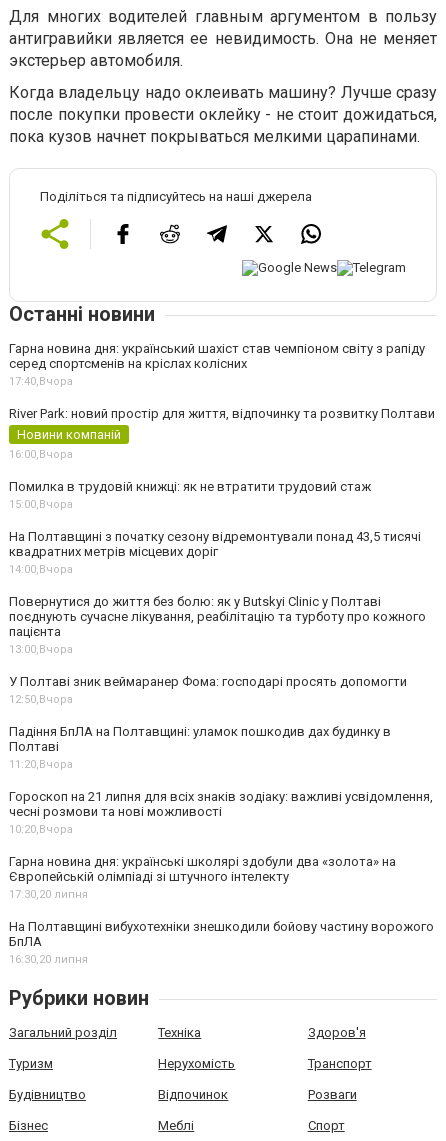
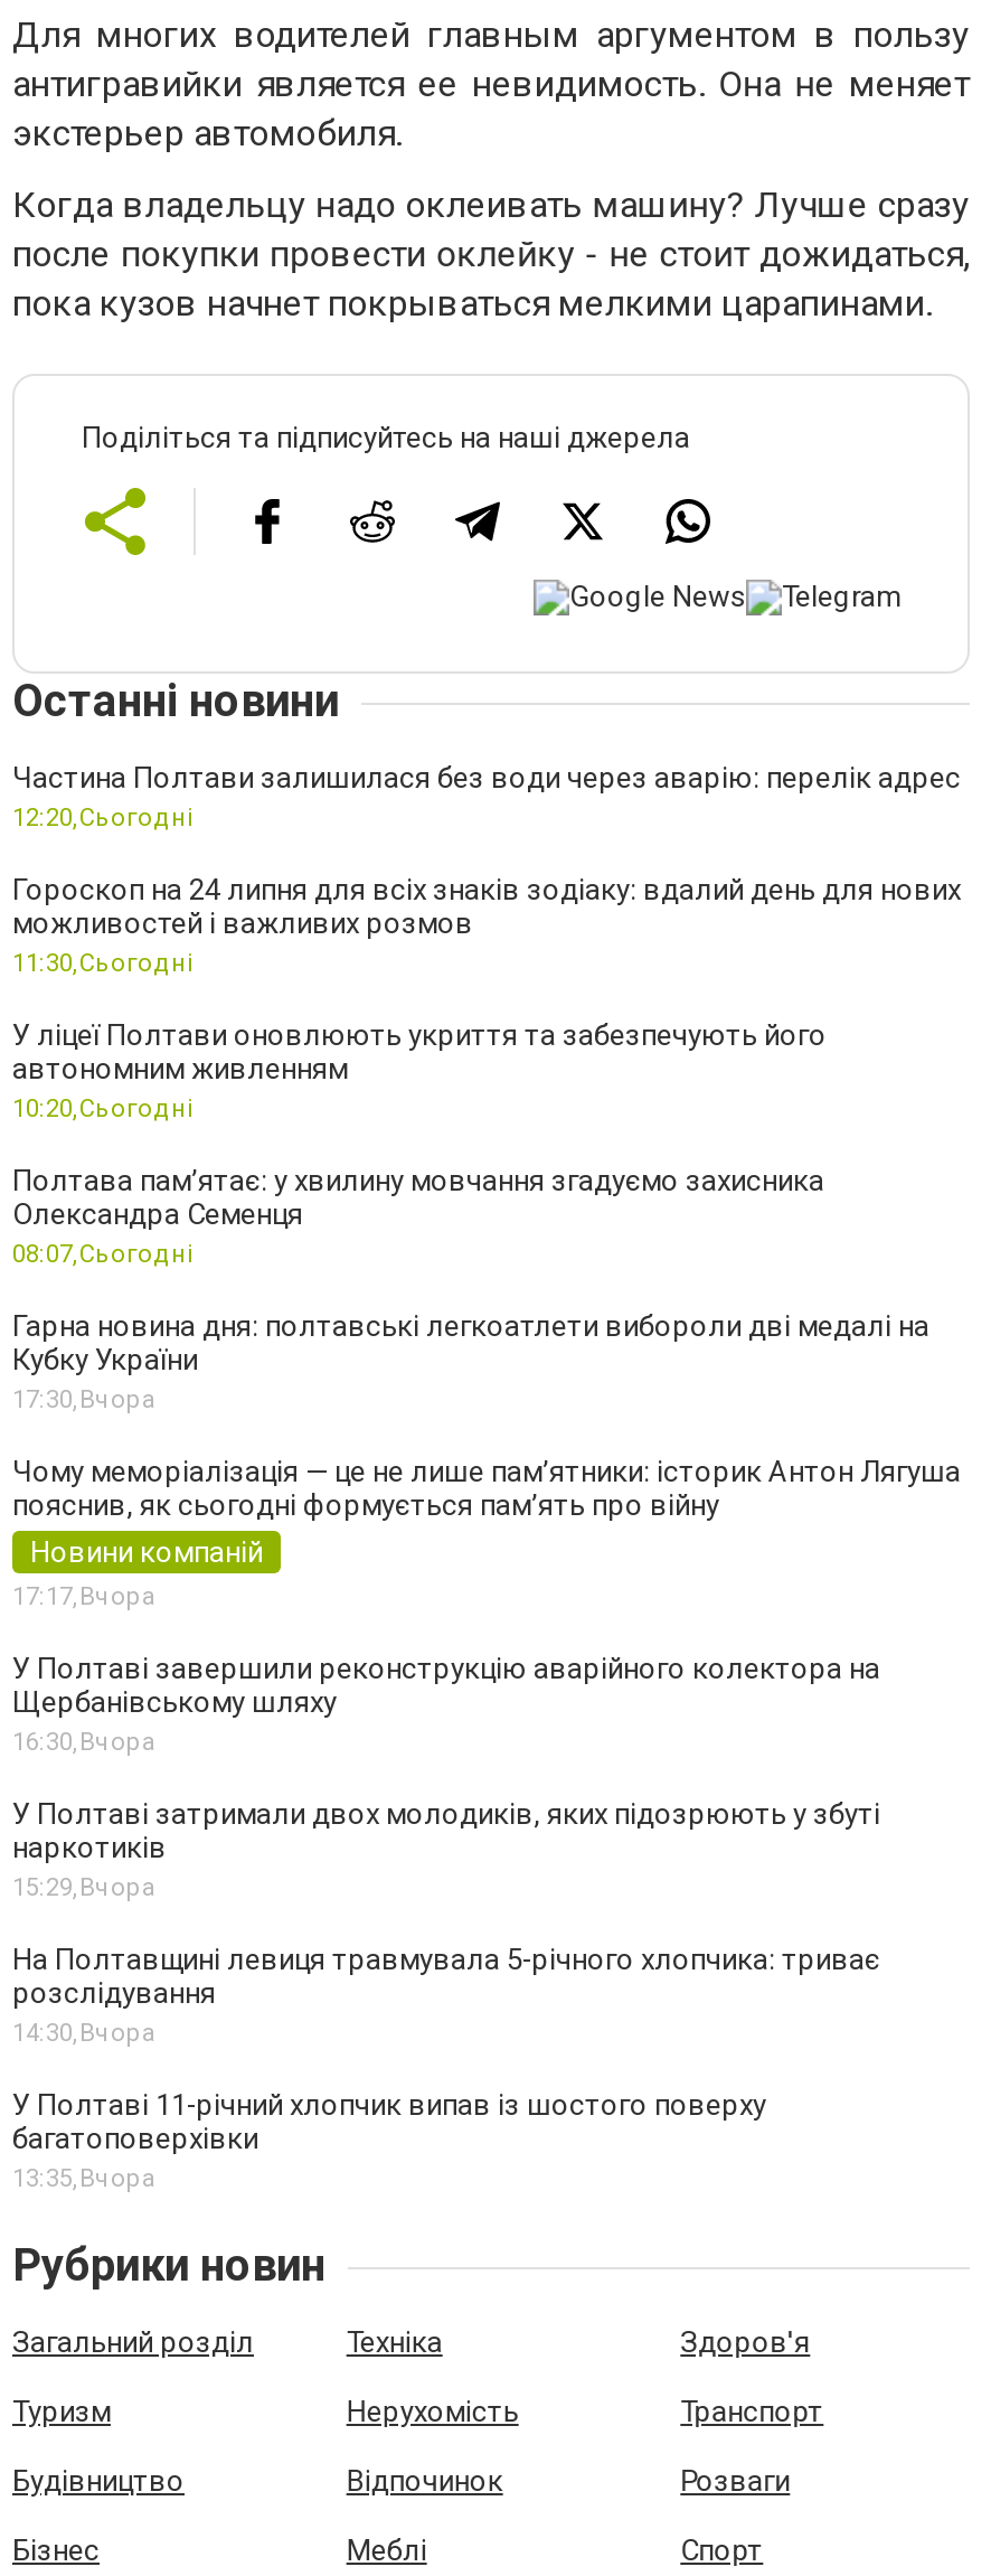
[9,341,435,421] Гарна новина дня: український шахіст став чемпіоном світу з рапіду | серед спортсменів на кріслах колісних | 17:40,Вчора | River Park: новий простір для життя, відпочинку та розвитку Полтави -> [12,760,961,1521] Частина Полтави залишилася без води через аварію: перелік адрес | 12:20,Сьогодні | Гороскоп на 24 липня для всіх знаків зодіаку: вдалий день для нових | можливостей і важливих розмов | 11:30,Сьогодні | У ліцеї Полтави оновлюють укриття та забезпечують його | автономним живленням | 10:20,Сьогодні | Полтава пам’ятає: у хвилину мовчання згадуємо захисника | Олександра Семенця | 08:07,Сьогодні | Гарна новина дня: полтавські легкоатлети вибороли дві медалі на | Кубку України | 17:30, Вчора | Чому меморіалізація — це не лише пам’ятники: історик Антон Лягуша | пояснив, як сьогодні формується пам’ять про війну
moved [17,427,121,442] -> [30,1534,263,1568]: Новини компаній
[9,448,434,966] 16:00,Вчора | Помилка в трудовій книжці: як не втратити трудовий стаж | 15:00,Вчора | На Полтавщині з початку сезону відремонтували понад 43,5 тисячі | квадратних метрів місцевих доріг | 14:00,Вчора | Повернутися до життя без болю: як у Butskyi Clinic у Полтаві | поєднують сучасне лікування, реабілітацію та турботу про кожного | пацієнта | 13:00,Вчора | У Полтаві зник веймаранер Фома: господарі просять допомогти | 12:50,Вчора | Падіння БпЛА на Полтавщині: уламок пошкодив дах будинку в | Полтаві | 11:20,Вчора | Гороскоп на 21 липня для всіх знаків зодіаку: важливі усвідомлення, | чесні розмови та нові можливості | 10:20,Вчора | Гарна новина дня: українські школярі здобули два «золота» на | Європейській олімпіаді зі штучного інтелекту | 17:30,20 липня | На Полтавщині вибухотехніки знешкодили бойову частину ворожого | БпЛА | 16:30,20 липня -> [12,1581,880,2192] 17:17, Вчора | У Полтаві завершили реконструкцію аварійного колектора на | Щербанівському шляху | 16:30, Вчора | У Полтаві затримали двох молодиків, яких підозрюють у збуті | наркотиків | 15:29, Вчора | На Полтавщині левиця травмувала 5-річного хлопчика: триває | розслідування | 14:30, Вчора | У Полтаві 11-річний хлопчик випав із шостого поверху | багатоповерхівки | 13:35, Вчора

